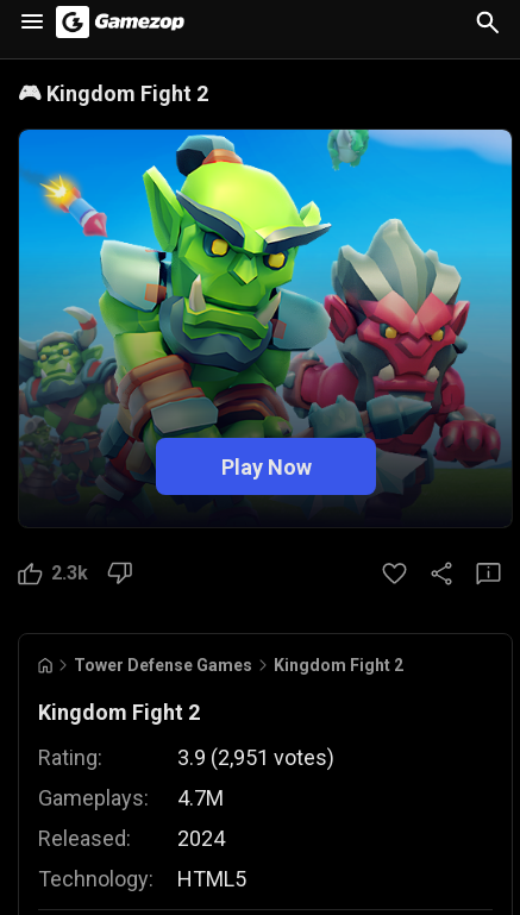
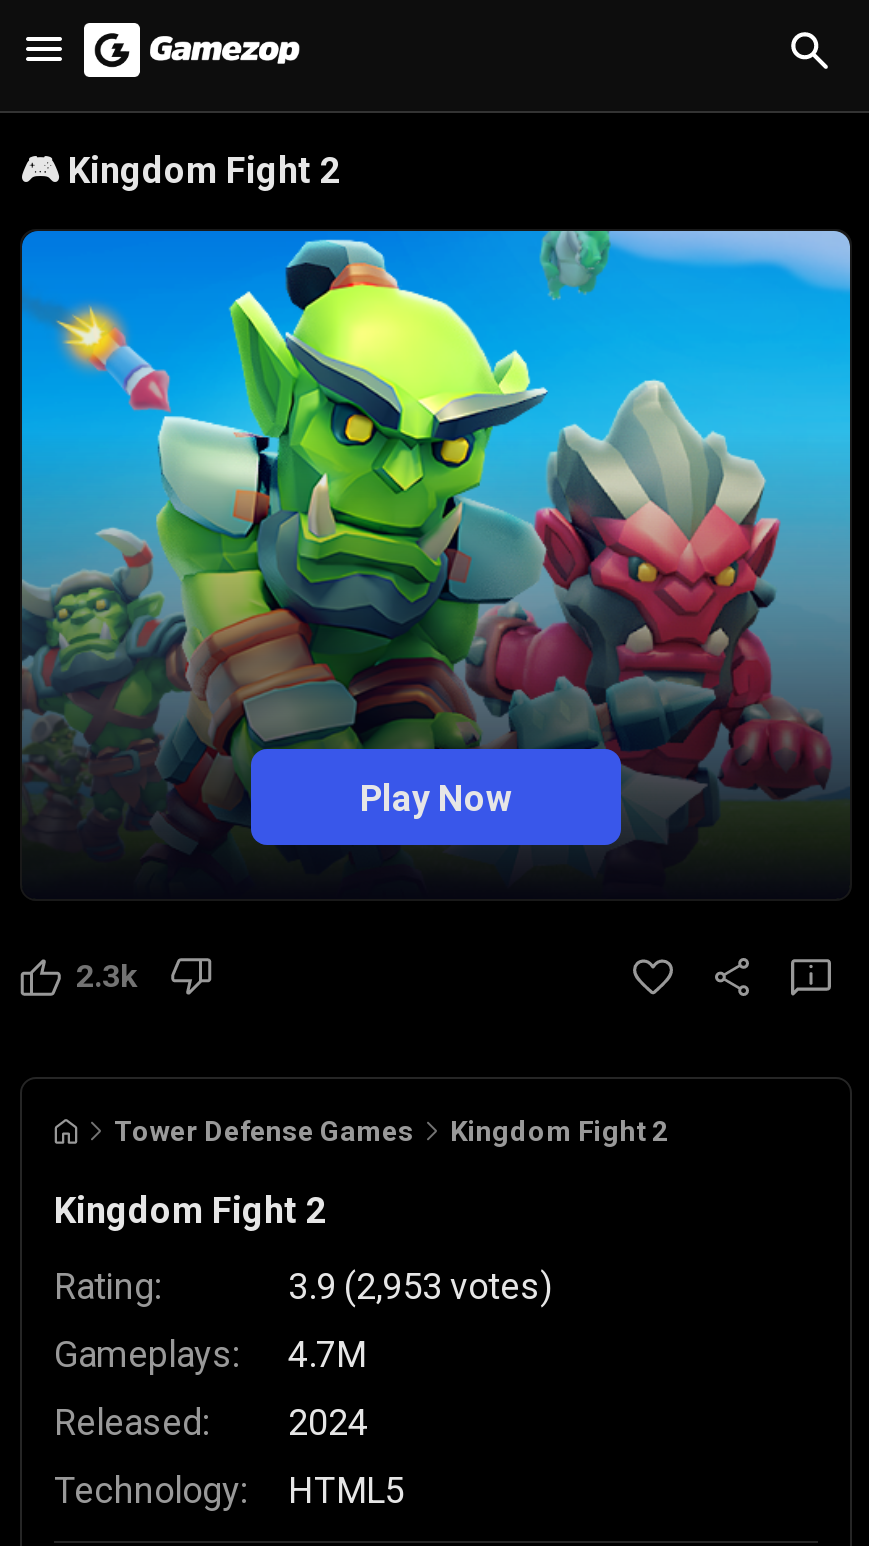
[177,745,334,770] 3.9 (2,951 votes) -> [288,1265,552,1307] 3.9 (2,953 votes)

